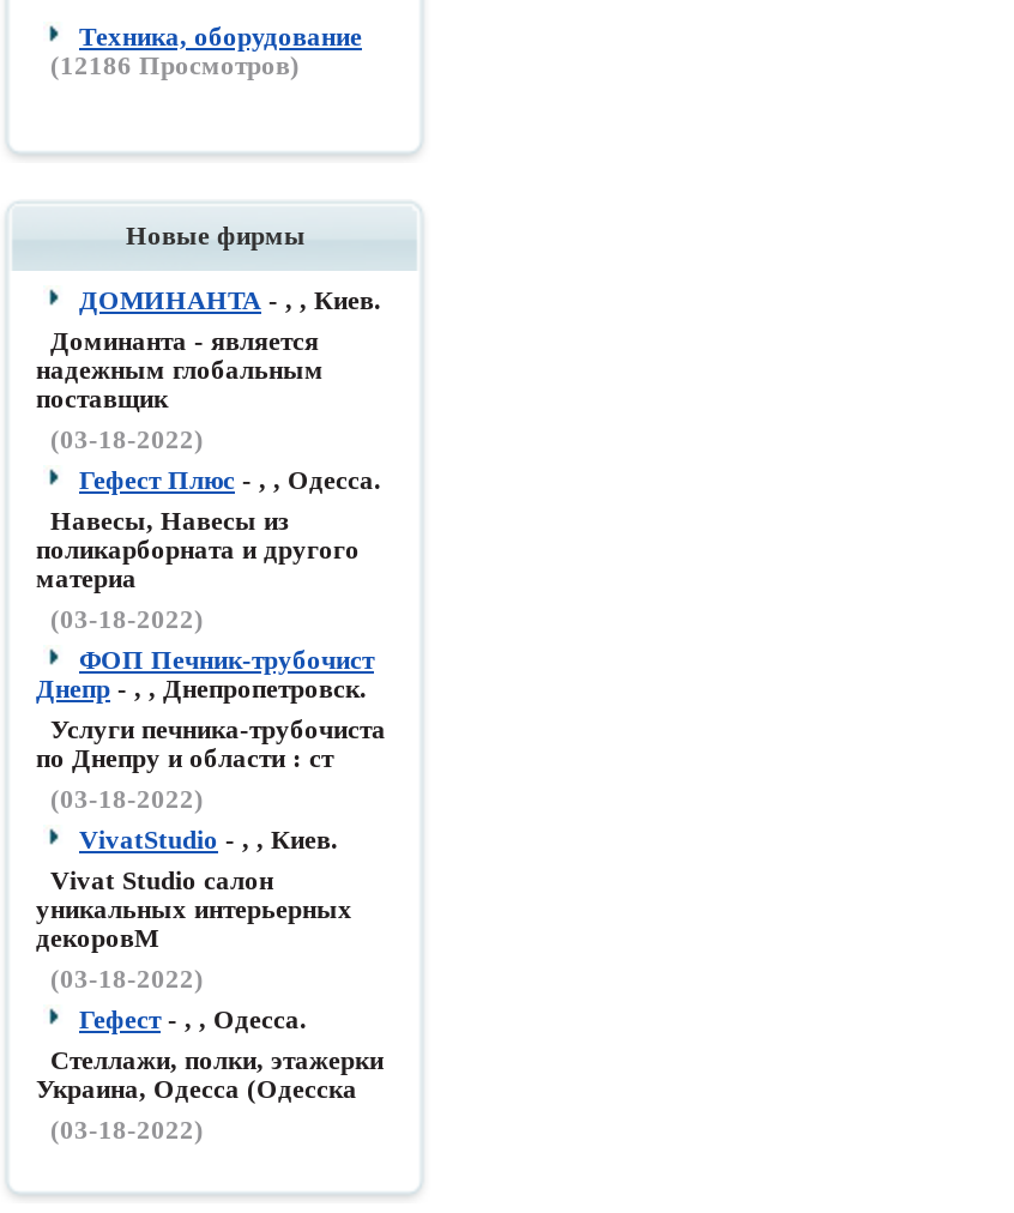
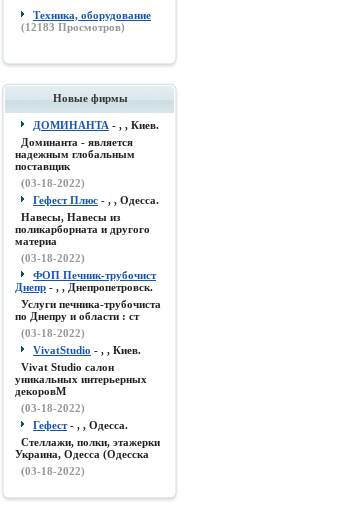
[50,50,300,79] (12186Просмотров) -> [21,21,125,33] (12183Просмотров)

